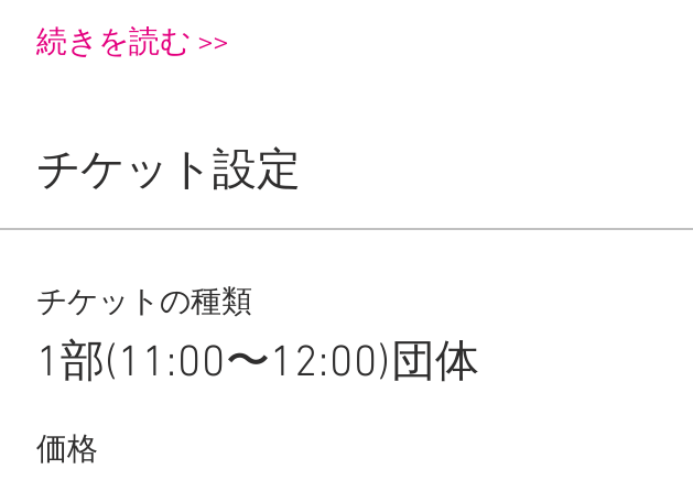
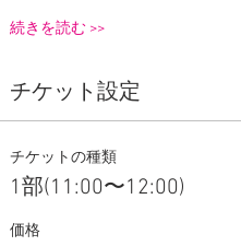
[36,338,479,391] 1部(11:00〜12:00)団体 -> [10,175,185,201] 1部(11:00〜12:00)

